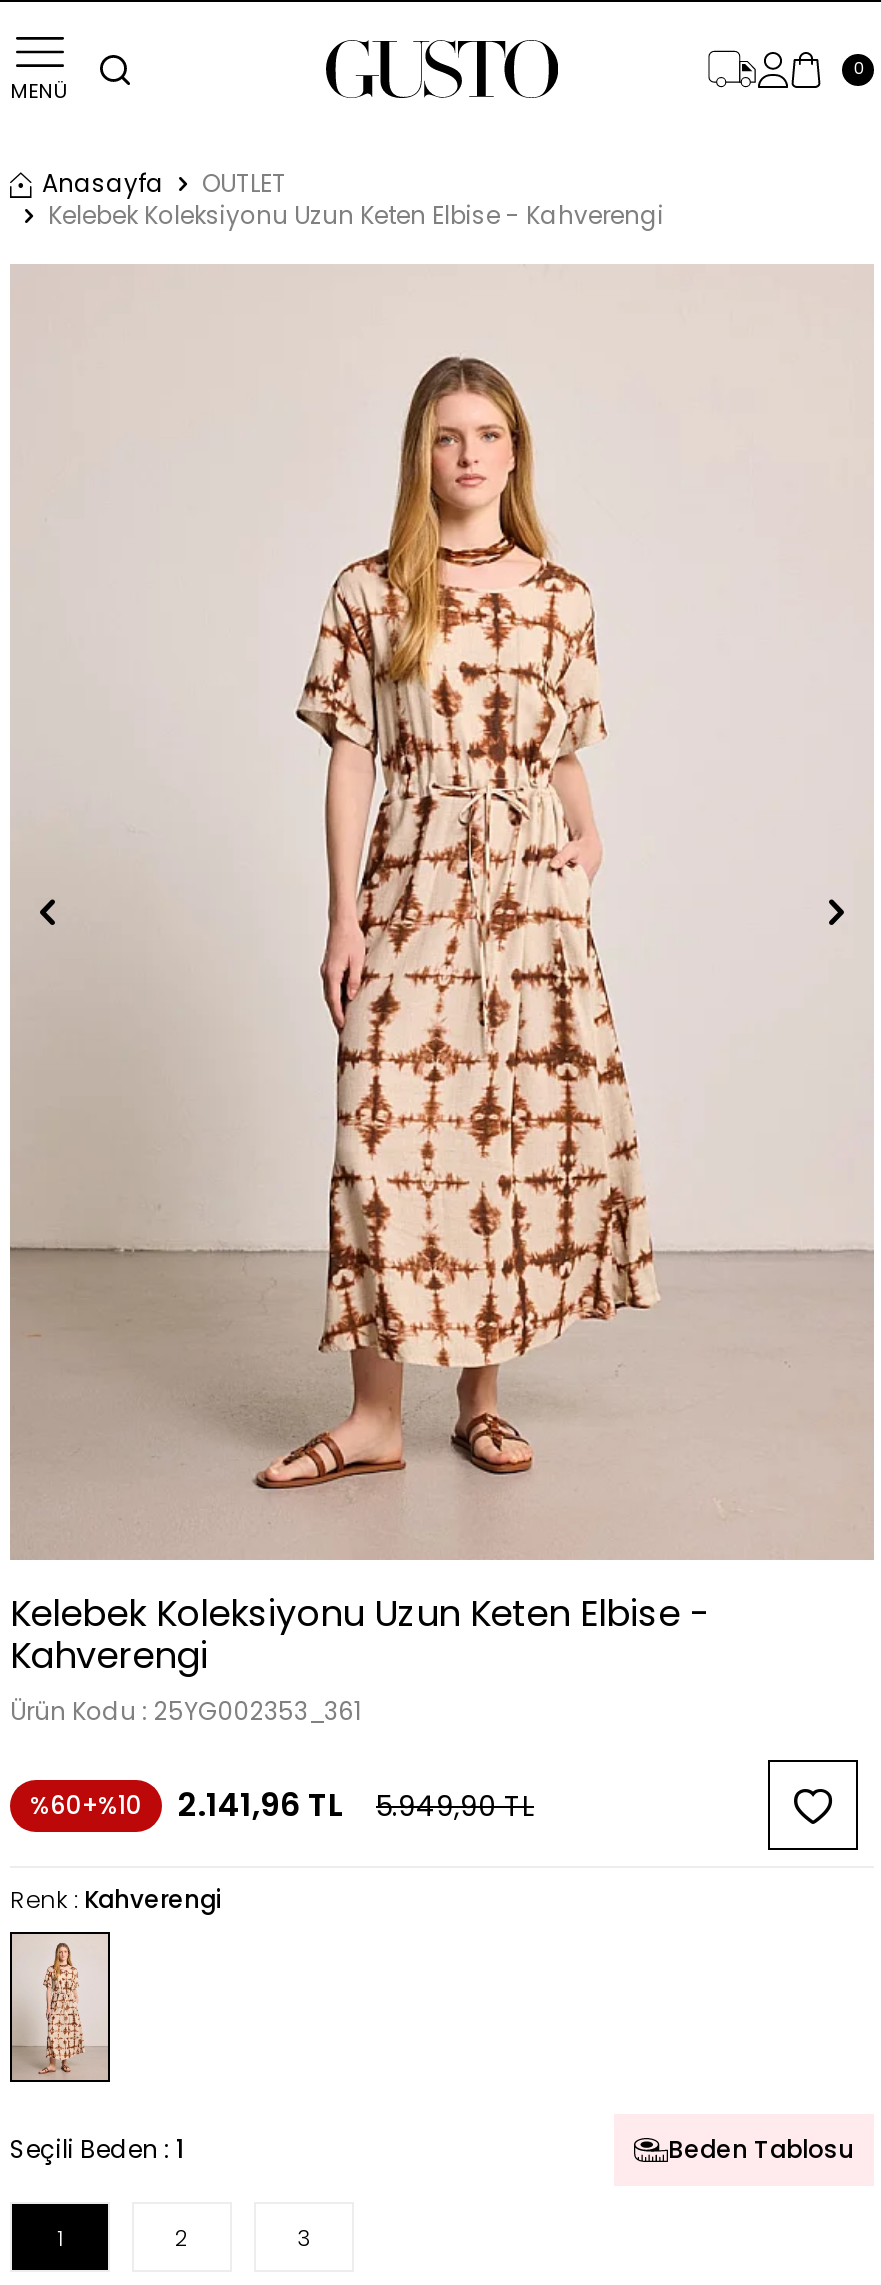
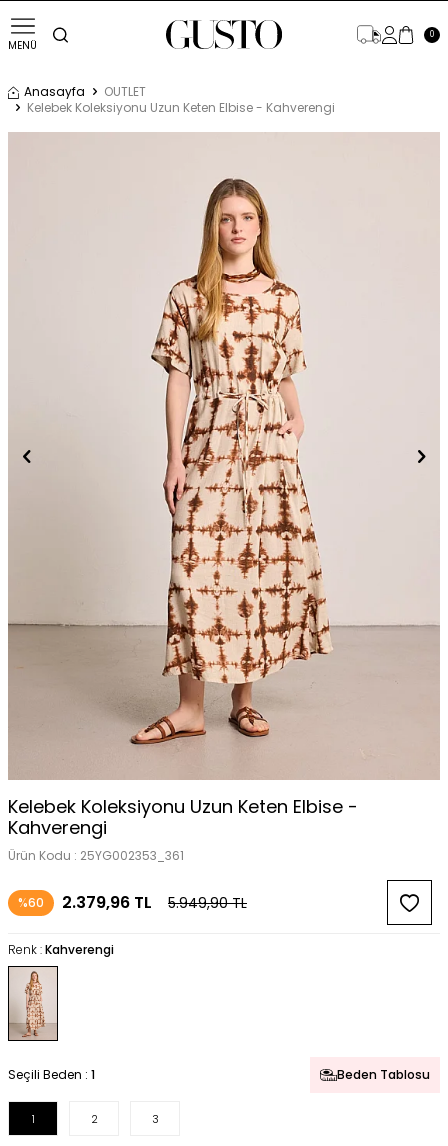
[30,1782,344,1828] %60+%10 | 2.141,96 TL -> [18,891,152,914] %60 | 2.379,96 TL

